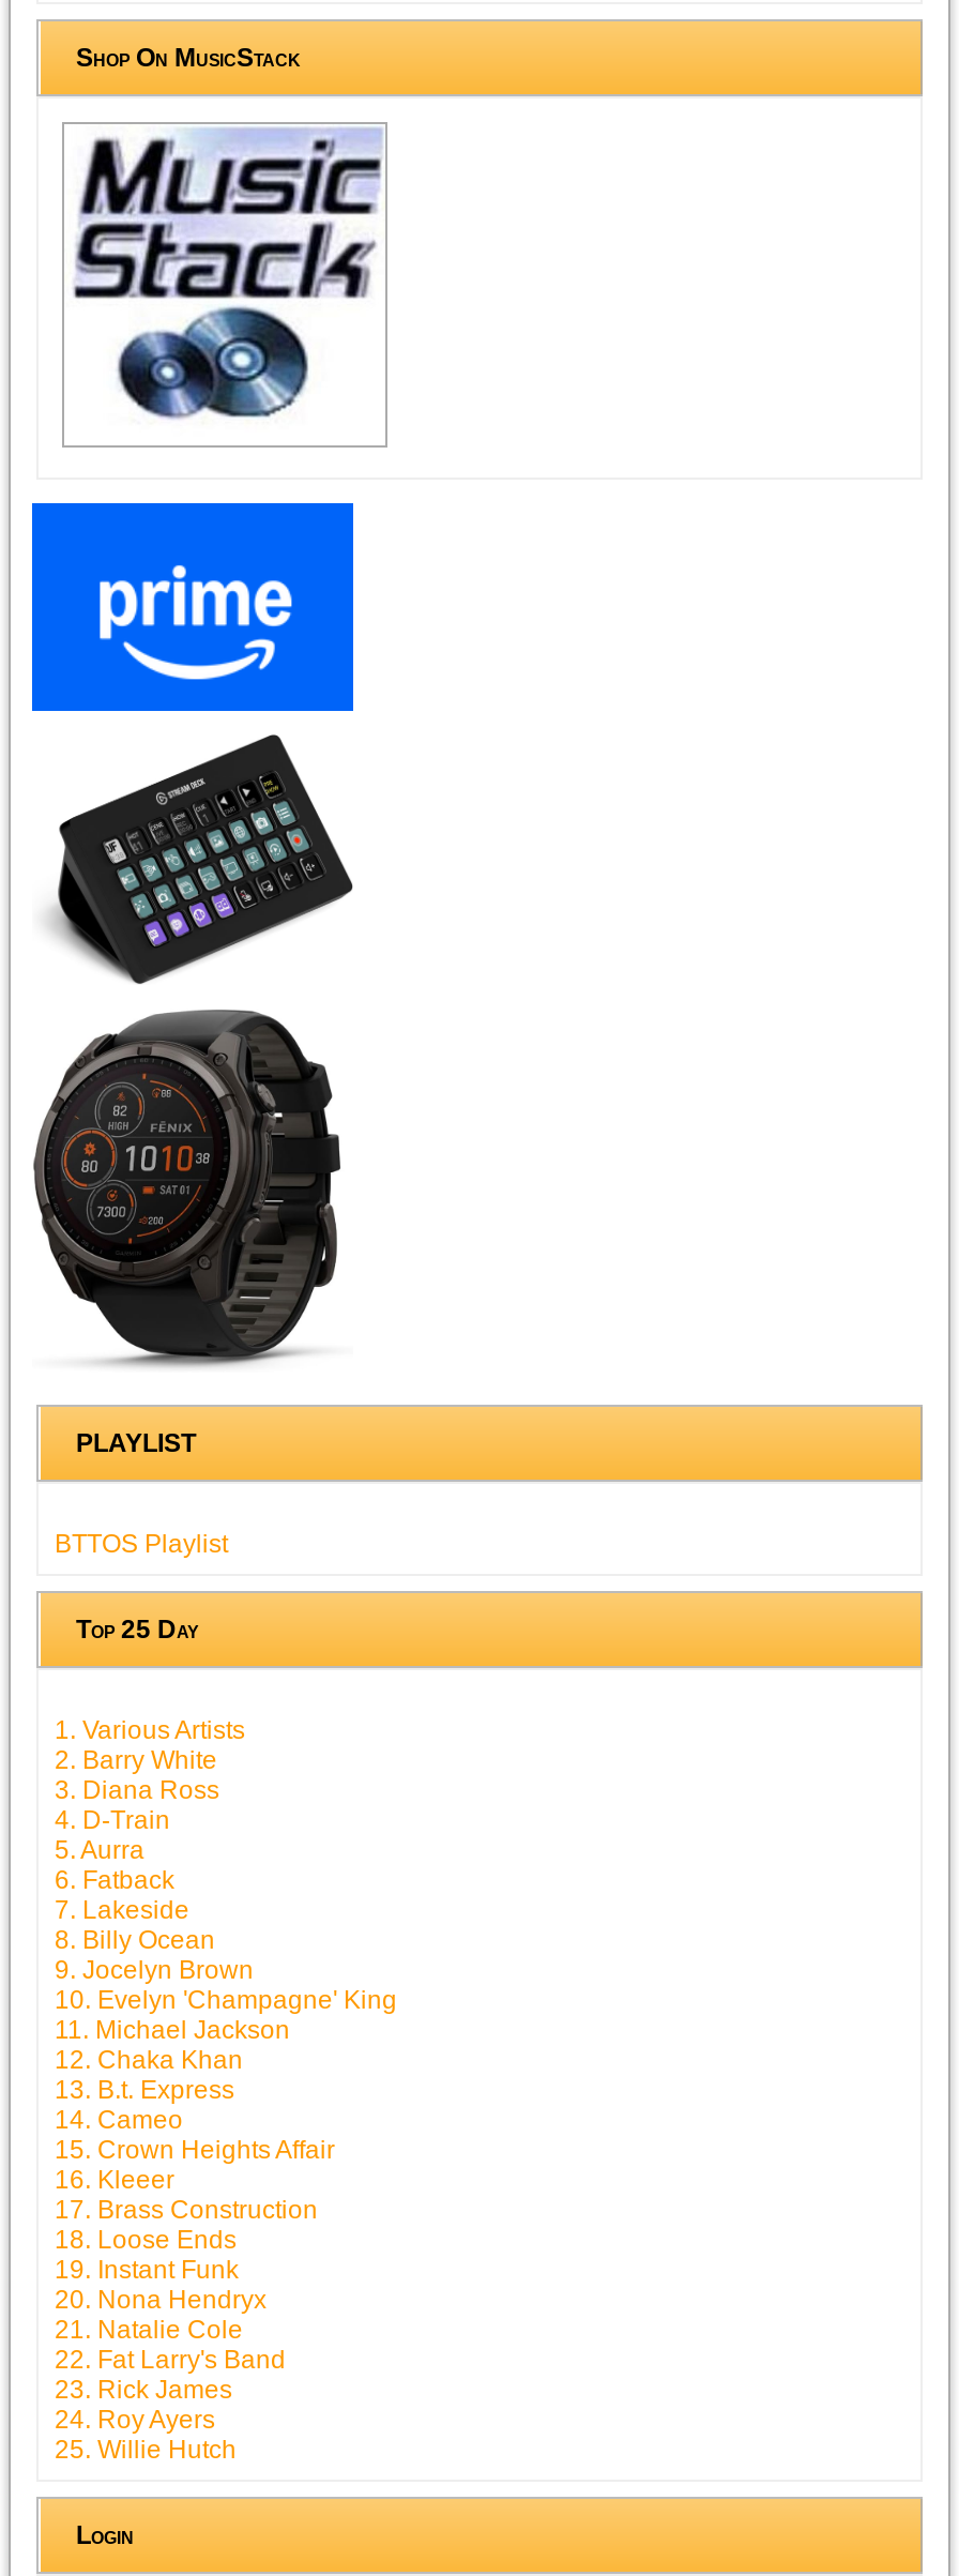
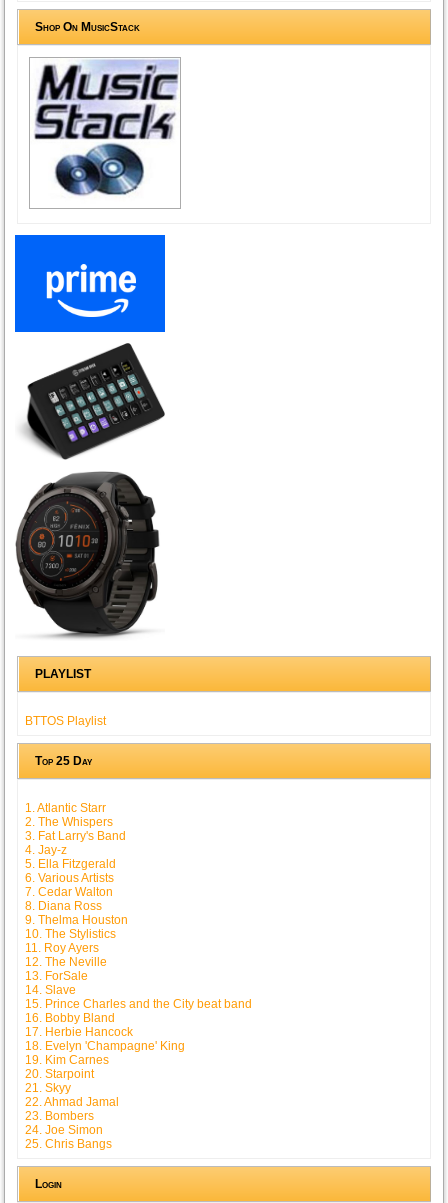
[55,1714,397,2464] 1. Various Artists | 2. Barry White | 3. Diana Ross | 4. D-Train | 5. Aurra | 6. Fatback | 7. Lakeside | 8. Billy Ocean | 9. Jocelyn Brown | 10. Evelyn 'Champagne' King | 11. Michael Jackson | 12. Chaka Khan | 13. B.t. Express | 14. Cameo | 15. Crown Heights Affair | 16. Kleeer | 17. Brass Construction | 18. Loose Ends | 19. Instant Funk | 20. Nona Hendryx | 21. Natalie Cole | 22. Fat Larry's Band | 23. Rick James | 24. Roy Ayers | 25. Willie Hutch -> [25,800,252,1150] 1. Atlantic Starr | 2. The Whispers | 3. Fat Larry's Band | 4. Jay-z | 5. Ella Fitzgerald | 6. Various Artists | 7. Cedar Walton | 8. Diana Ross | 9. Thelma Houston | 10. The Stylistics | 11. Roy Ayers | 12. The Neville | 13. ForSale | 14. Slave | 15. Prince Charles and the City beat band | 16. Bobby Bland | 17. Herbie Hancock | 18. Evelyn 'Champagne' King | 19. Kim Carnes | 20. Starpoint | 21. Skyy | 22. Ahmad Jamal | 23. Bombers | 24. Joe Simon | 25. Chris Bangs

